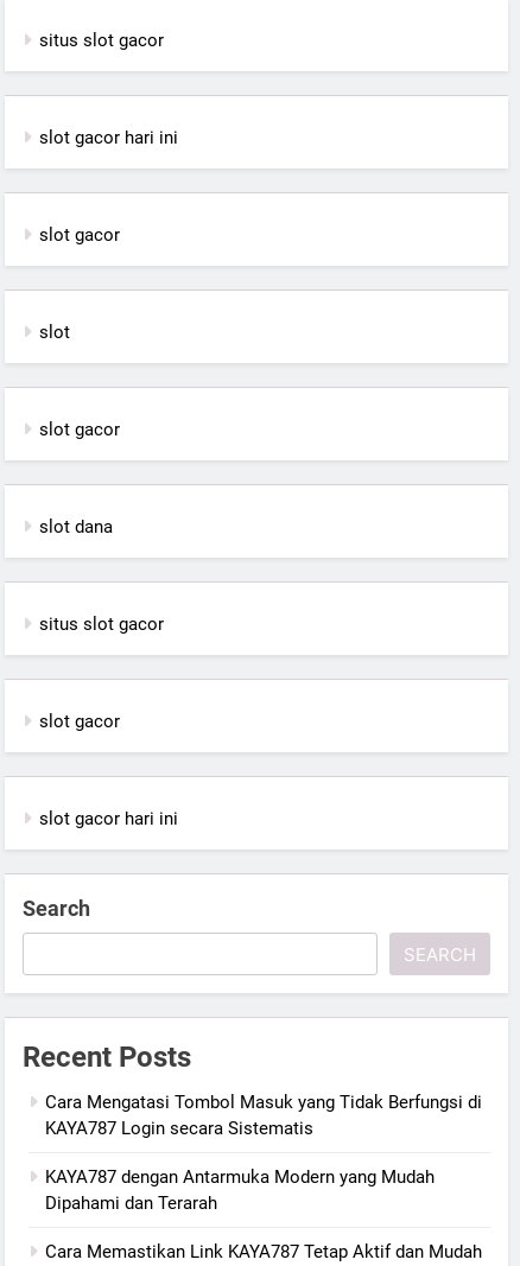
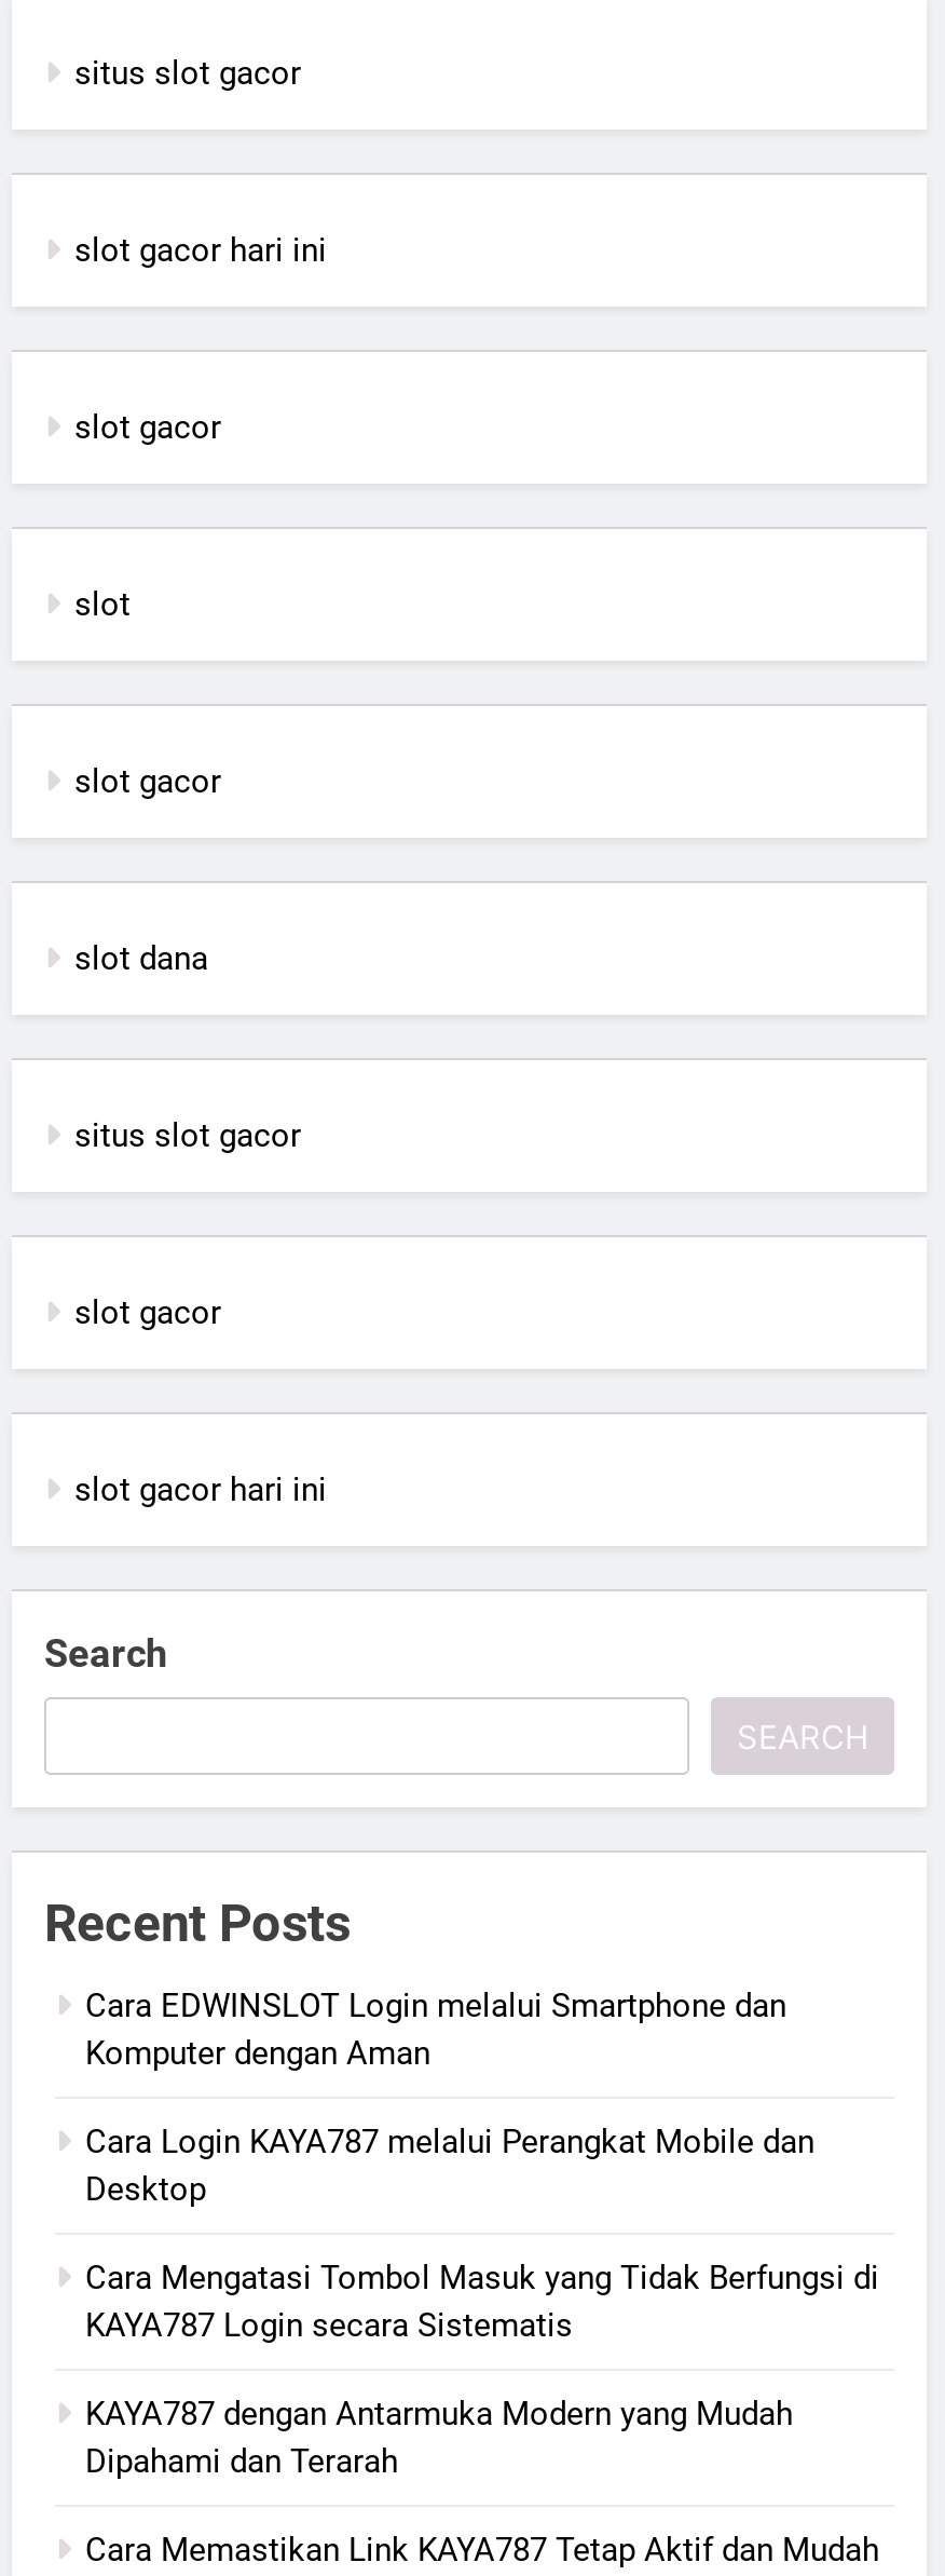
none -> [85,1987,814,2210] Cara EDWINSLOT Login melalui Smartphone dan | Komputer dengan Aman | Cara Login KAYA787 melalui Perangkat Mobile dan | Desktop

